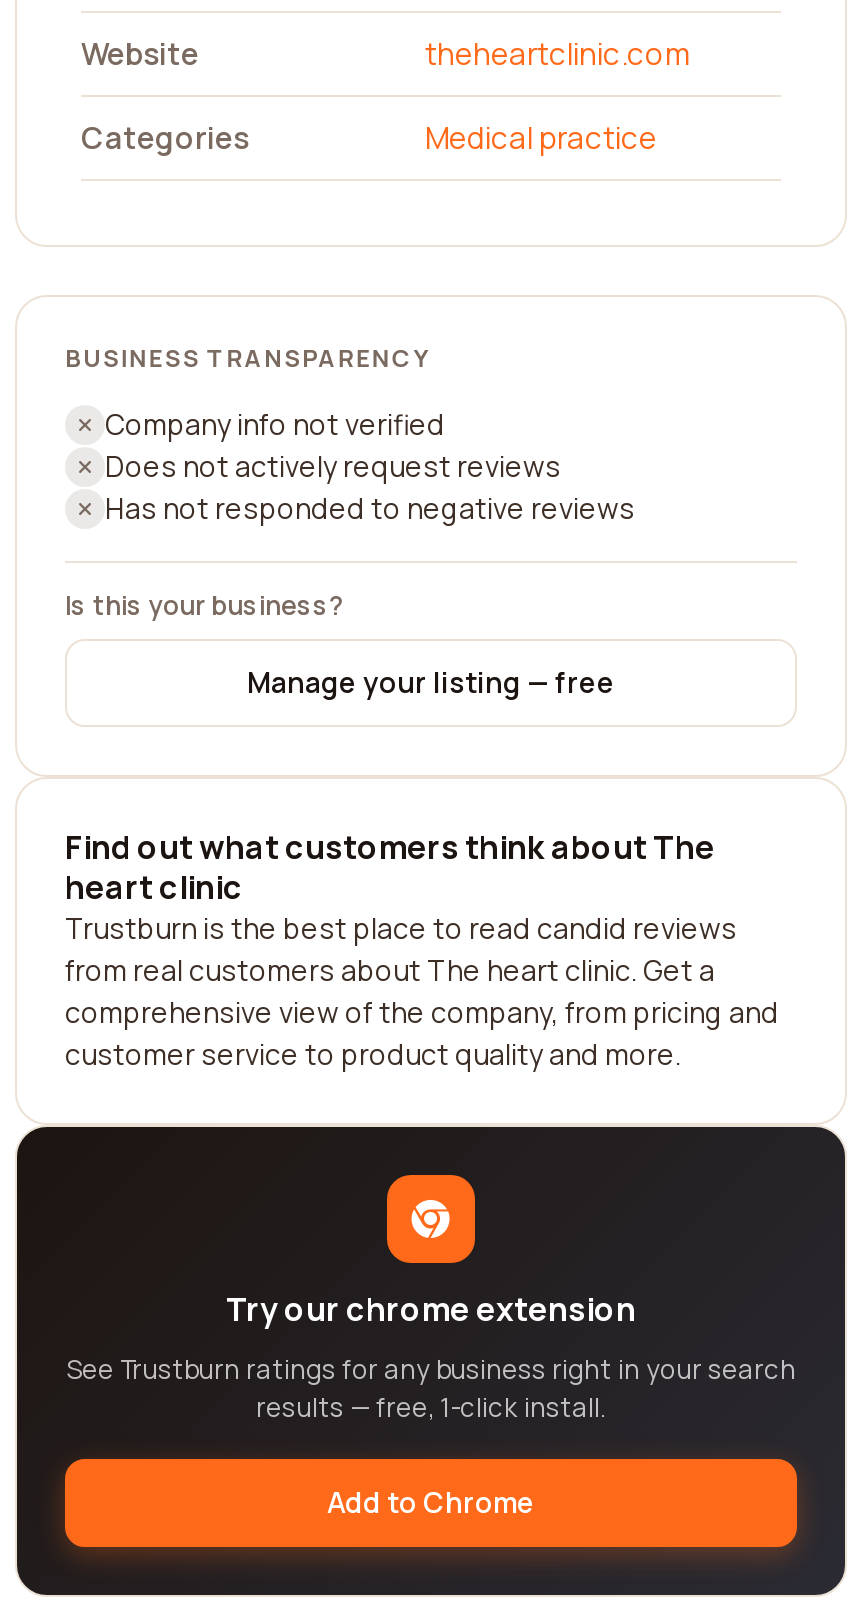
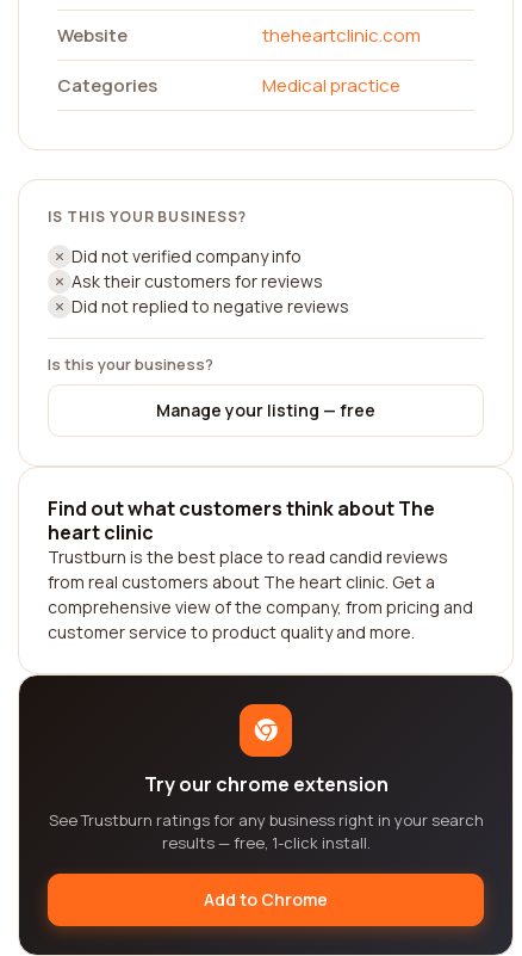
[65,341,429,375] BUSINESS TRANSPARENCY -> [48,206,247,227] IS THIS YOUR BUSINESS?
[105,405,635,527] Company info not verified | Does not actively request reviews | Has not responded to negative reviews -> [72,245,349,317] Did not verified company info | Ask their customers for reviews | Did not replied to negative reviews

